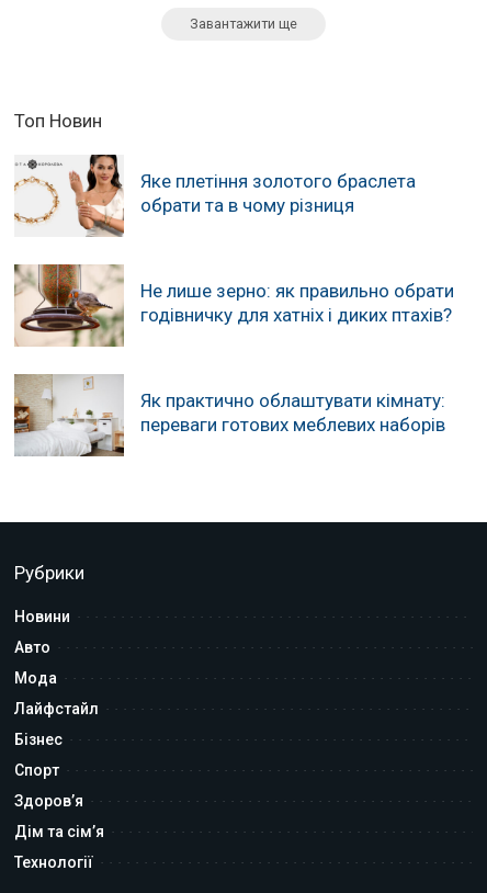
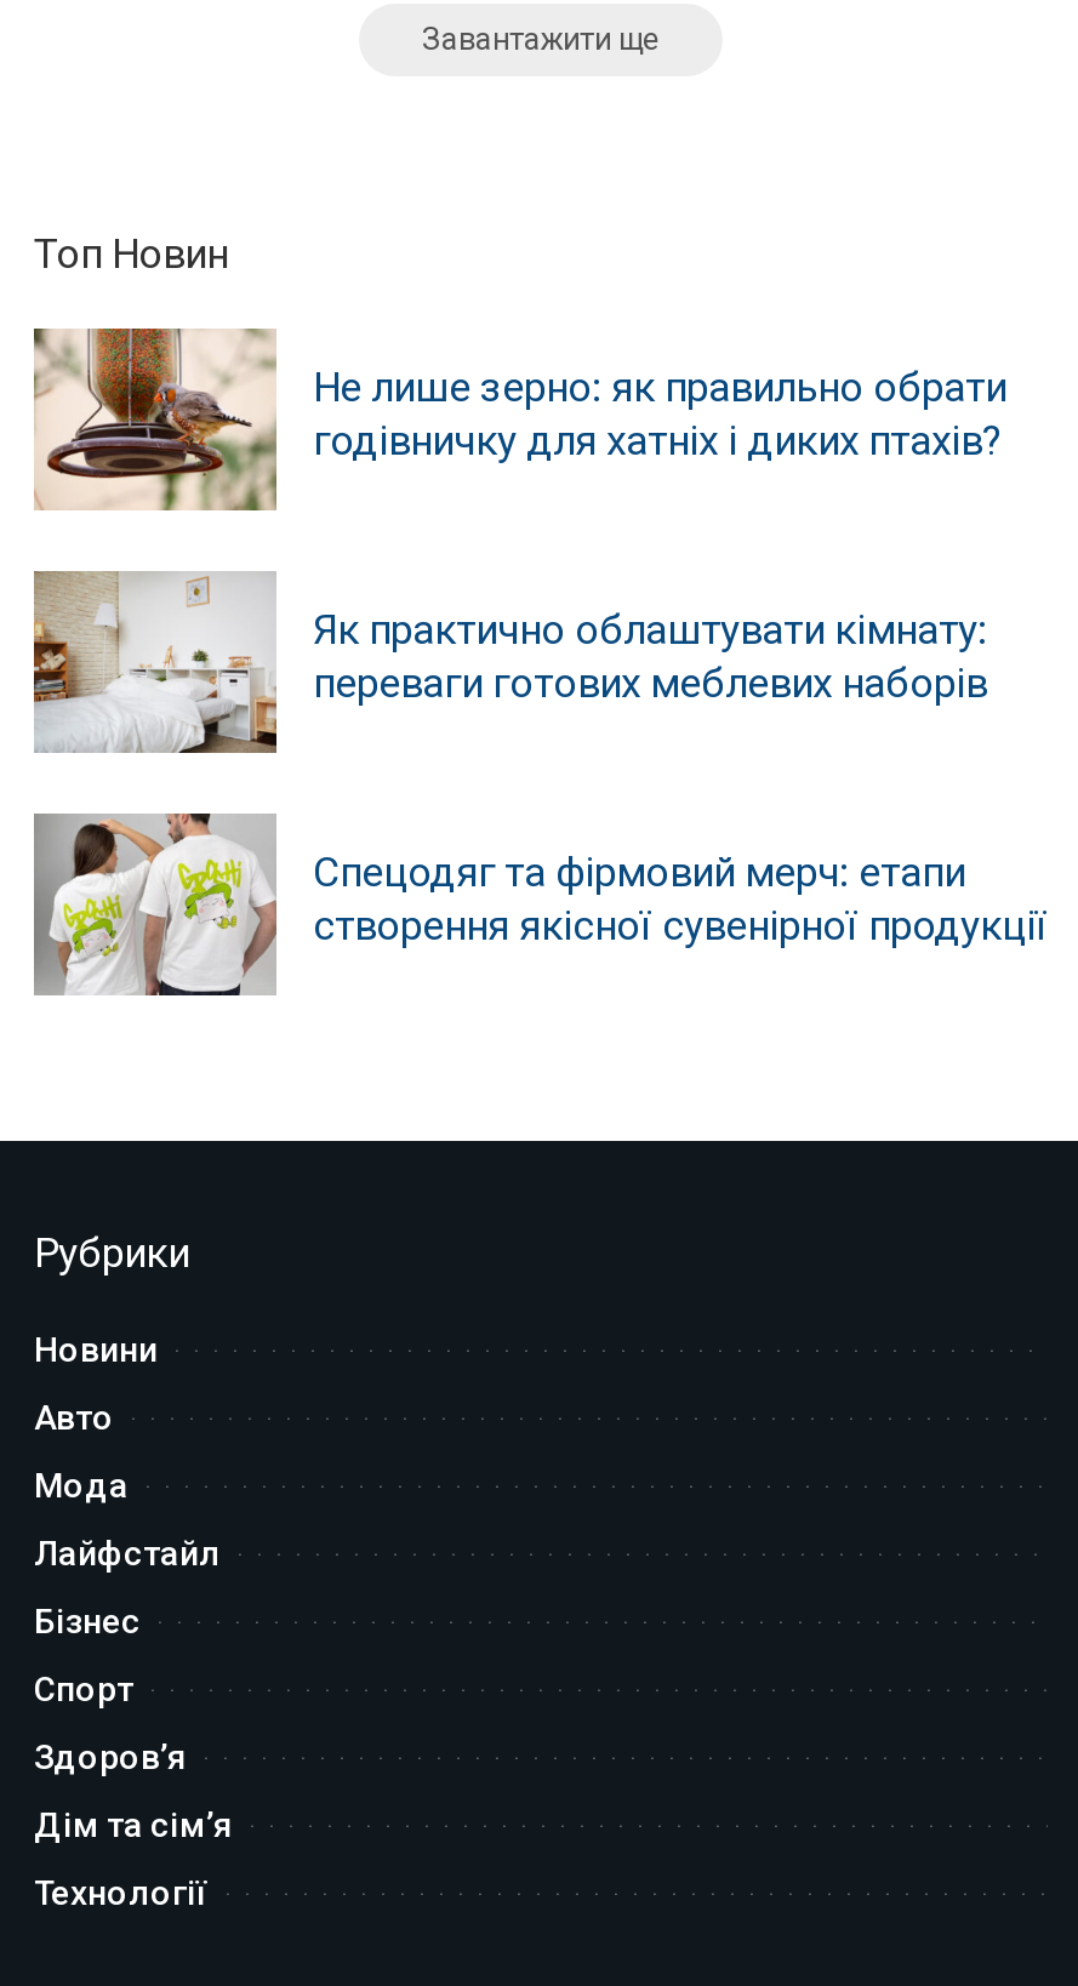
[14,154,416,236] [image] | Яке плетіння золотого браслета | обрати та в чому різниця -> none
moved [12,262,454,435] -> [29,324,1006,706]: [image] | Не лише зерно: як правильно обрати | годівничку для хатніх і диких птахів? | Як практично облаштувати кімнату: | переваги готових меблевих наборів
none -> [34,811,1048,998] [image] | Спецодяг та фірмовий мерч: етапи | створення якісної сувенірної продукції

